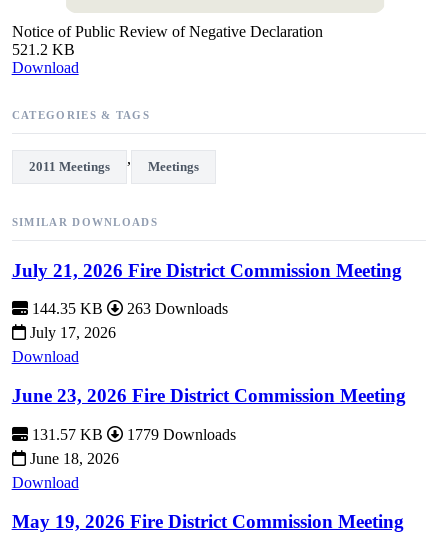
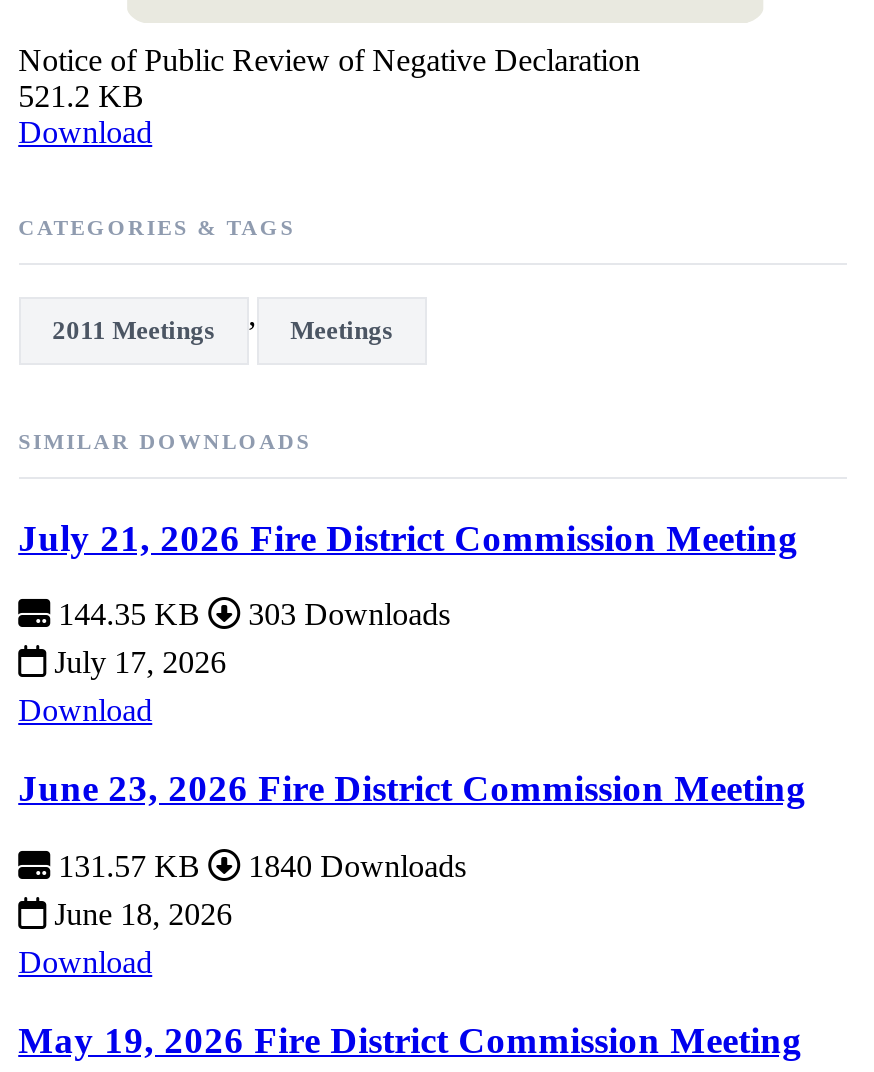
[28,300,228,317] 144.35 KB 263 Downloads -> [50,598,450,632] 144.35 KB 303 Downloads
[28,426,236,443] 131.57 KB 1779 Downloads -> [50,849,466,883] 131.57 KB 1840 Downloads

